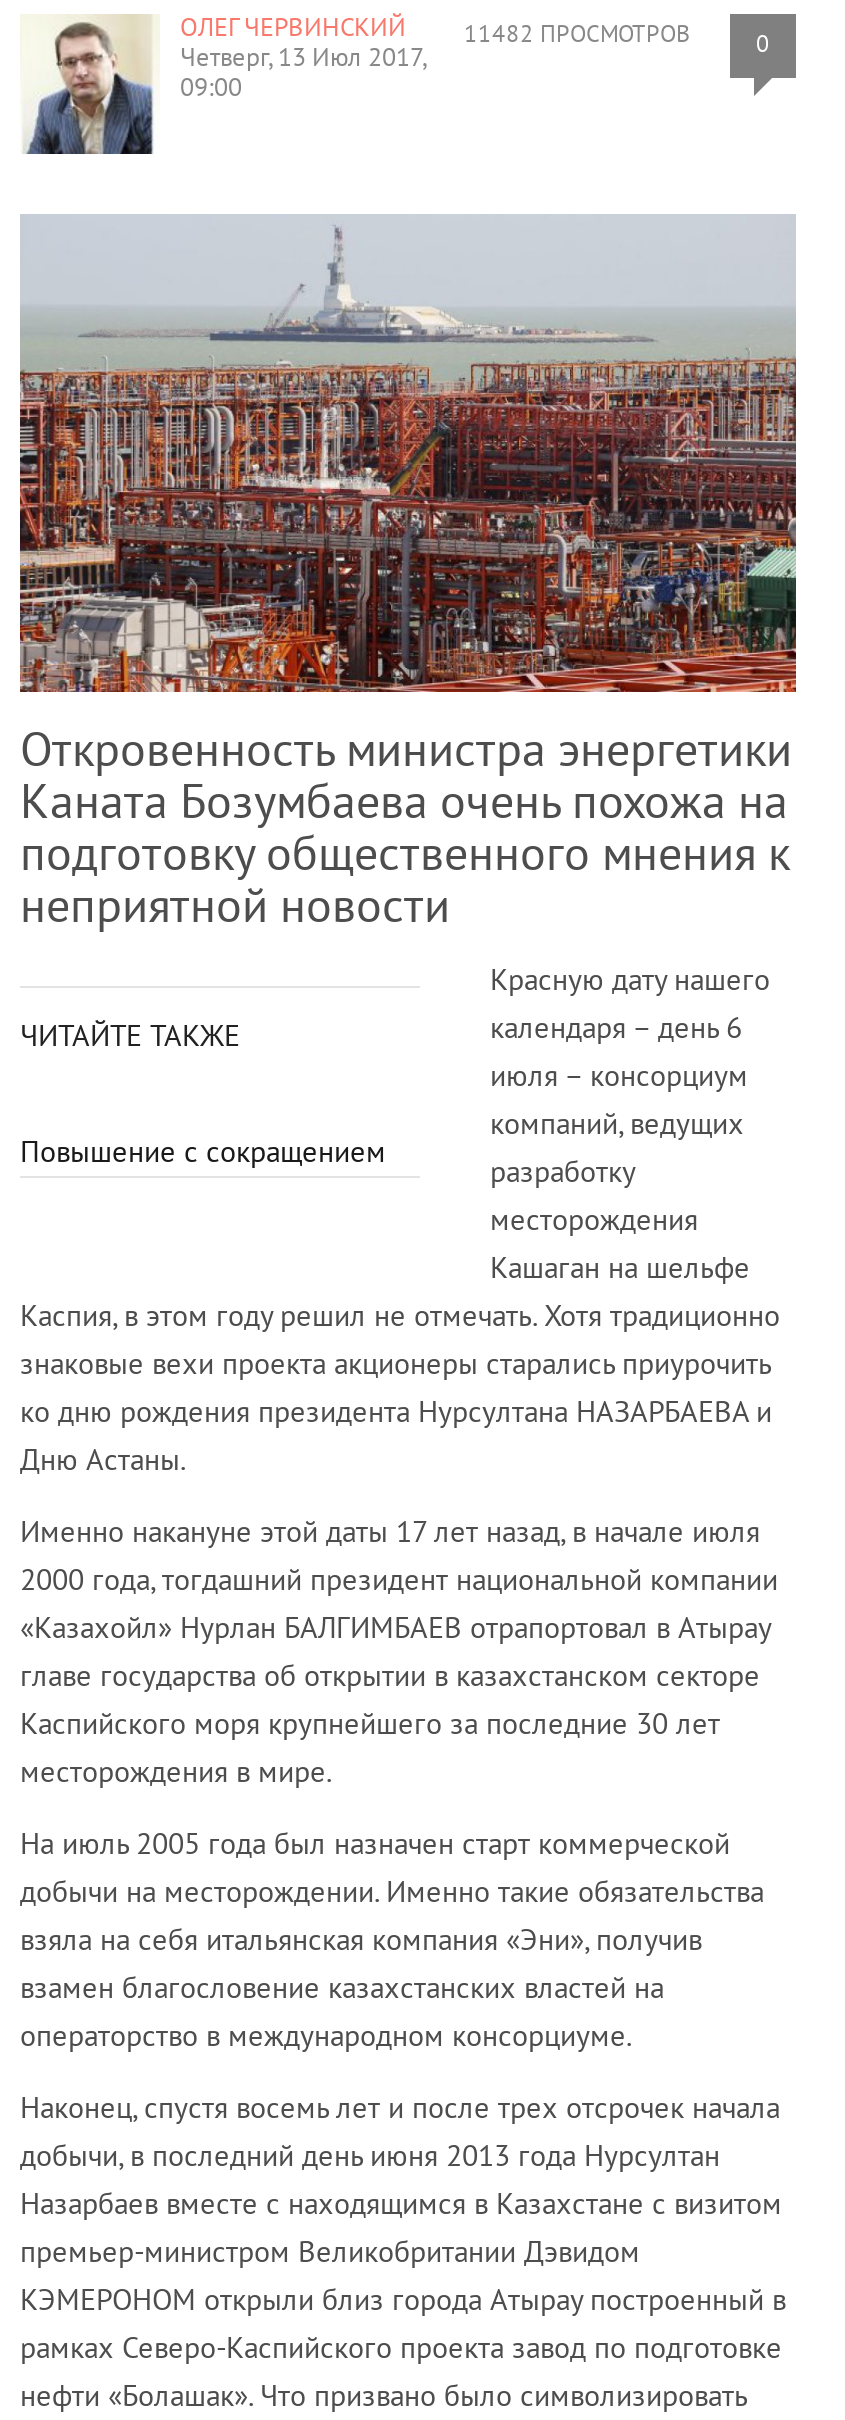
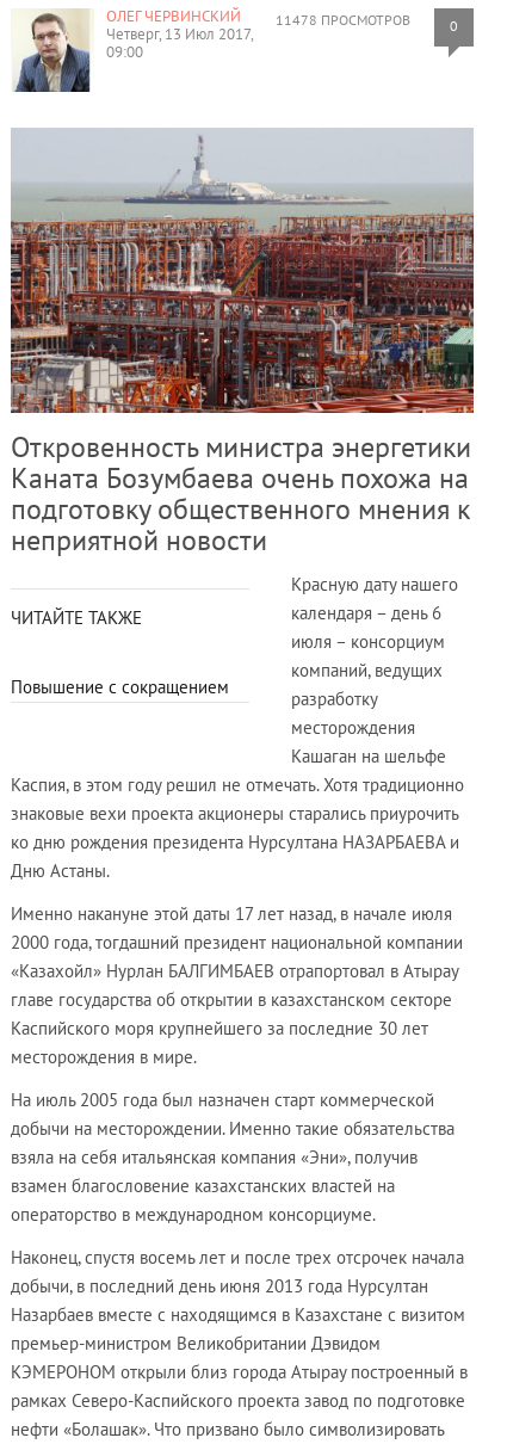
[180,10,690,48] ОЛЕГ ЧЕРВИНСКИЙ 11482 ПРОСМОТРОВ -> [106,6,410,29] ОЛЕГ ЧЕРВИНСКИЙ 11478 ПРОСМОТРОВ

